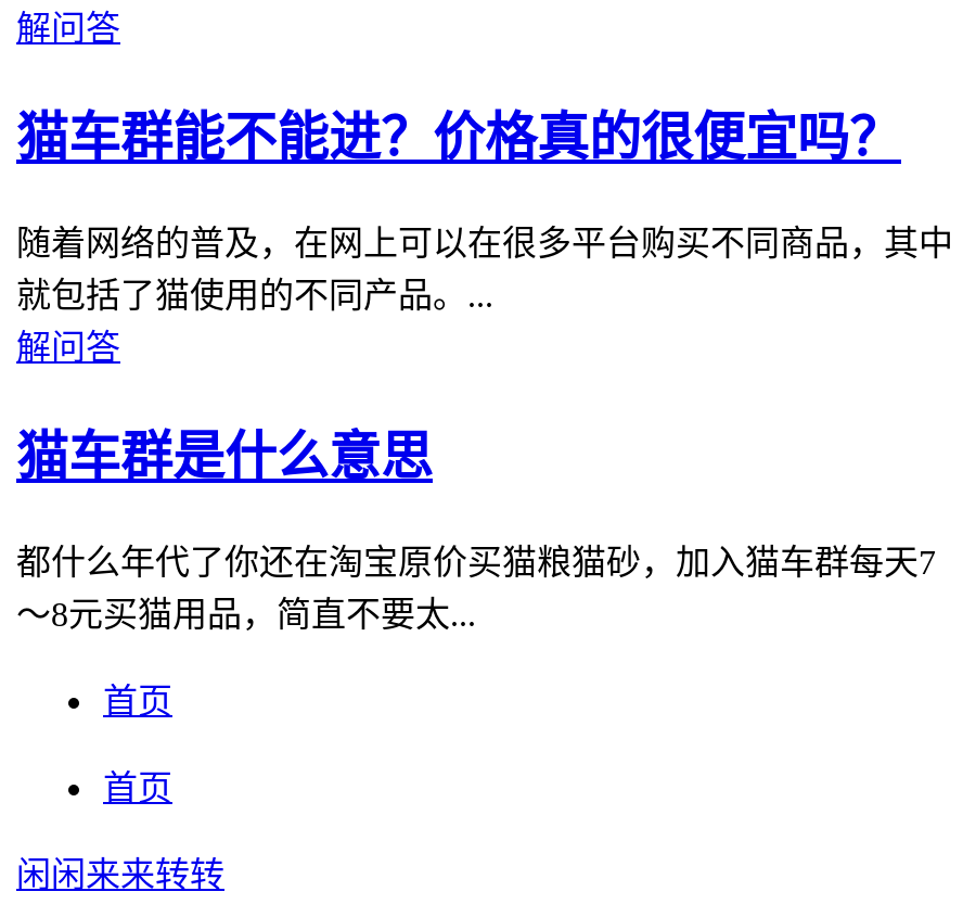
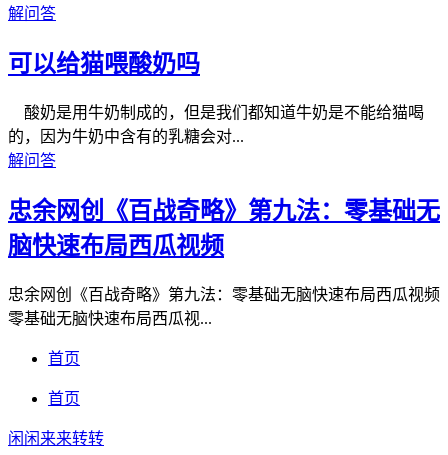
[16,110,901,166] 猫车群能不能进？价格真的很便宜吗？ -> [8,51,200,77] 可以给猫喂酸奶吗
[16,225,953,314] 随着网络的普及，在网上可以在很多平台购买不同商品，其中 | 就包括了猫使用的不同产品。... -> [8,104,424,145] 酸奶是用牛奶制成的，但是我们都知道牛奶是不能给猫喝 | 的，因为牛奶中含有的乳糖会对...
[16,429,433,485] 猫车群是什么意思 -> [8,198,440,259] 忠余网创《百战奇略》第九法：零基础无 | 脑快速布局西瓜视频
[16,543,936,632] 都什么年代了你还在淘宝原价买猫粮猫砂，加入猫车群每天7 | ～8元买猫用品，简直不要太... -> [8,286,440,327] 忠余网创《百战奇略》第九法：零基础无脑快速布局西瓜视频 | 零基础无脑快速布局西瓜视...

